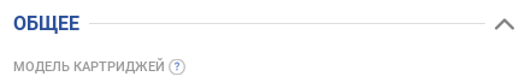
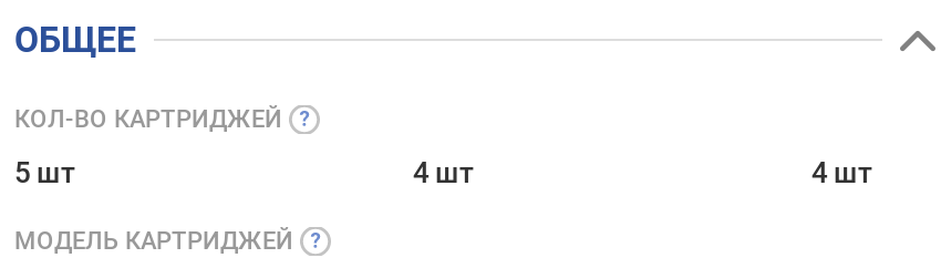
none -> [14,105,871,189] КОЛ-ВО КАРТРИДЖЕЙ | 5 шт | 4 шт | 4 шт

